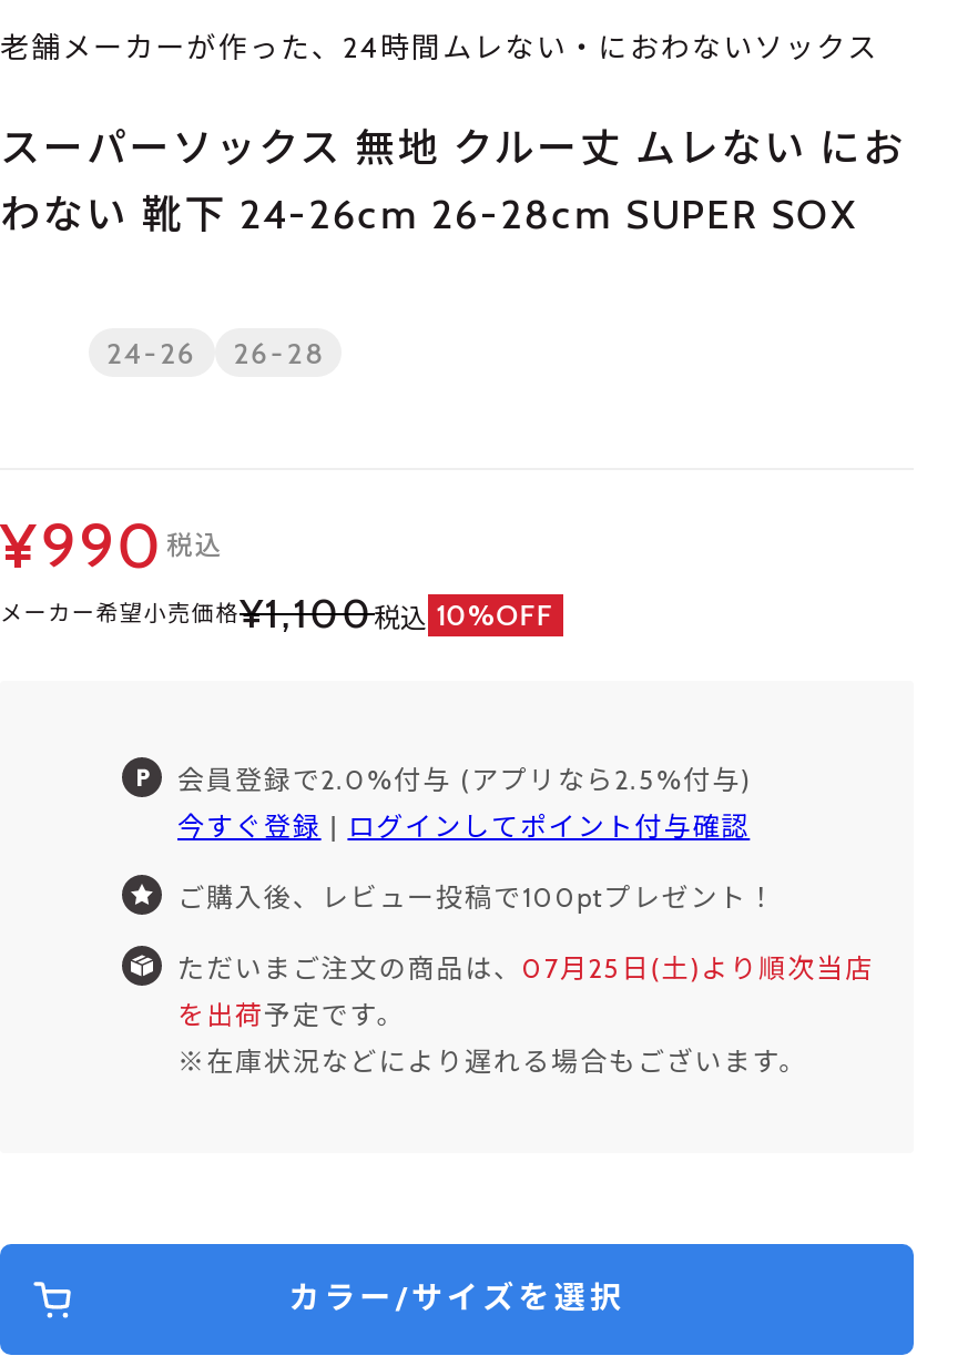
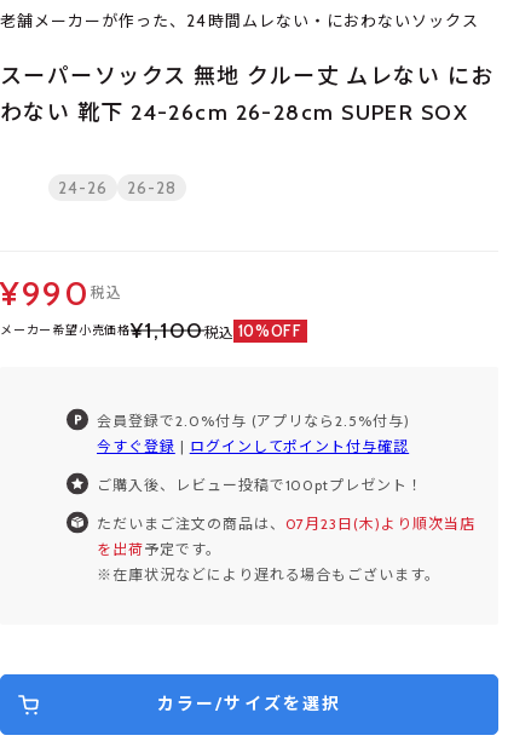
[177,950,874,983] ただいまご注文の商品は、07月25日(土)より順次当店 -> [97,514,475,532] ただいまご注文の商品は、07月23日(木)より順次当店

